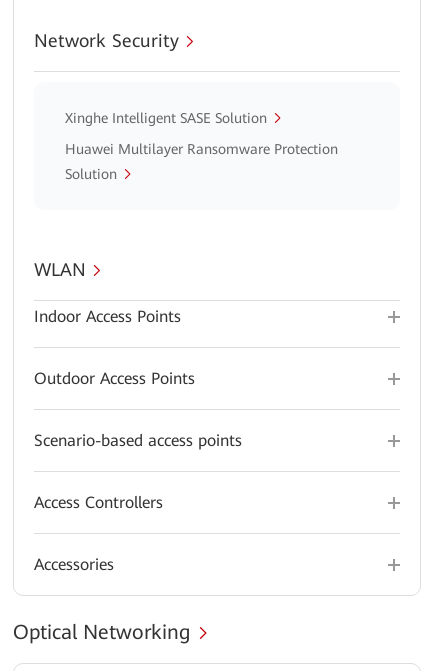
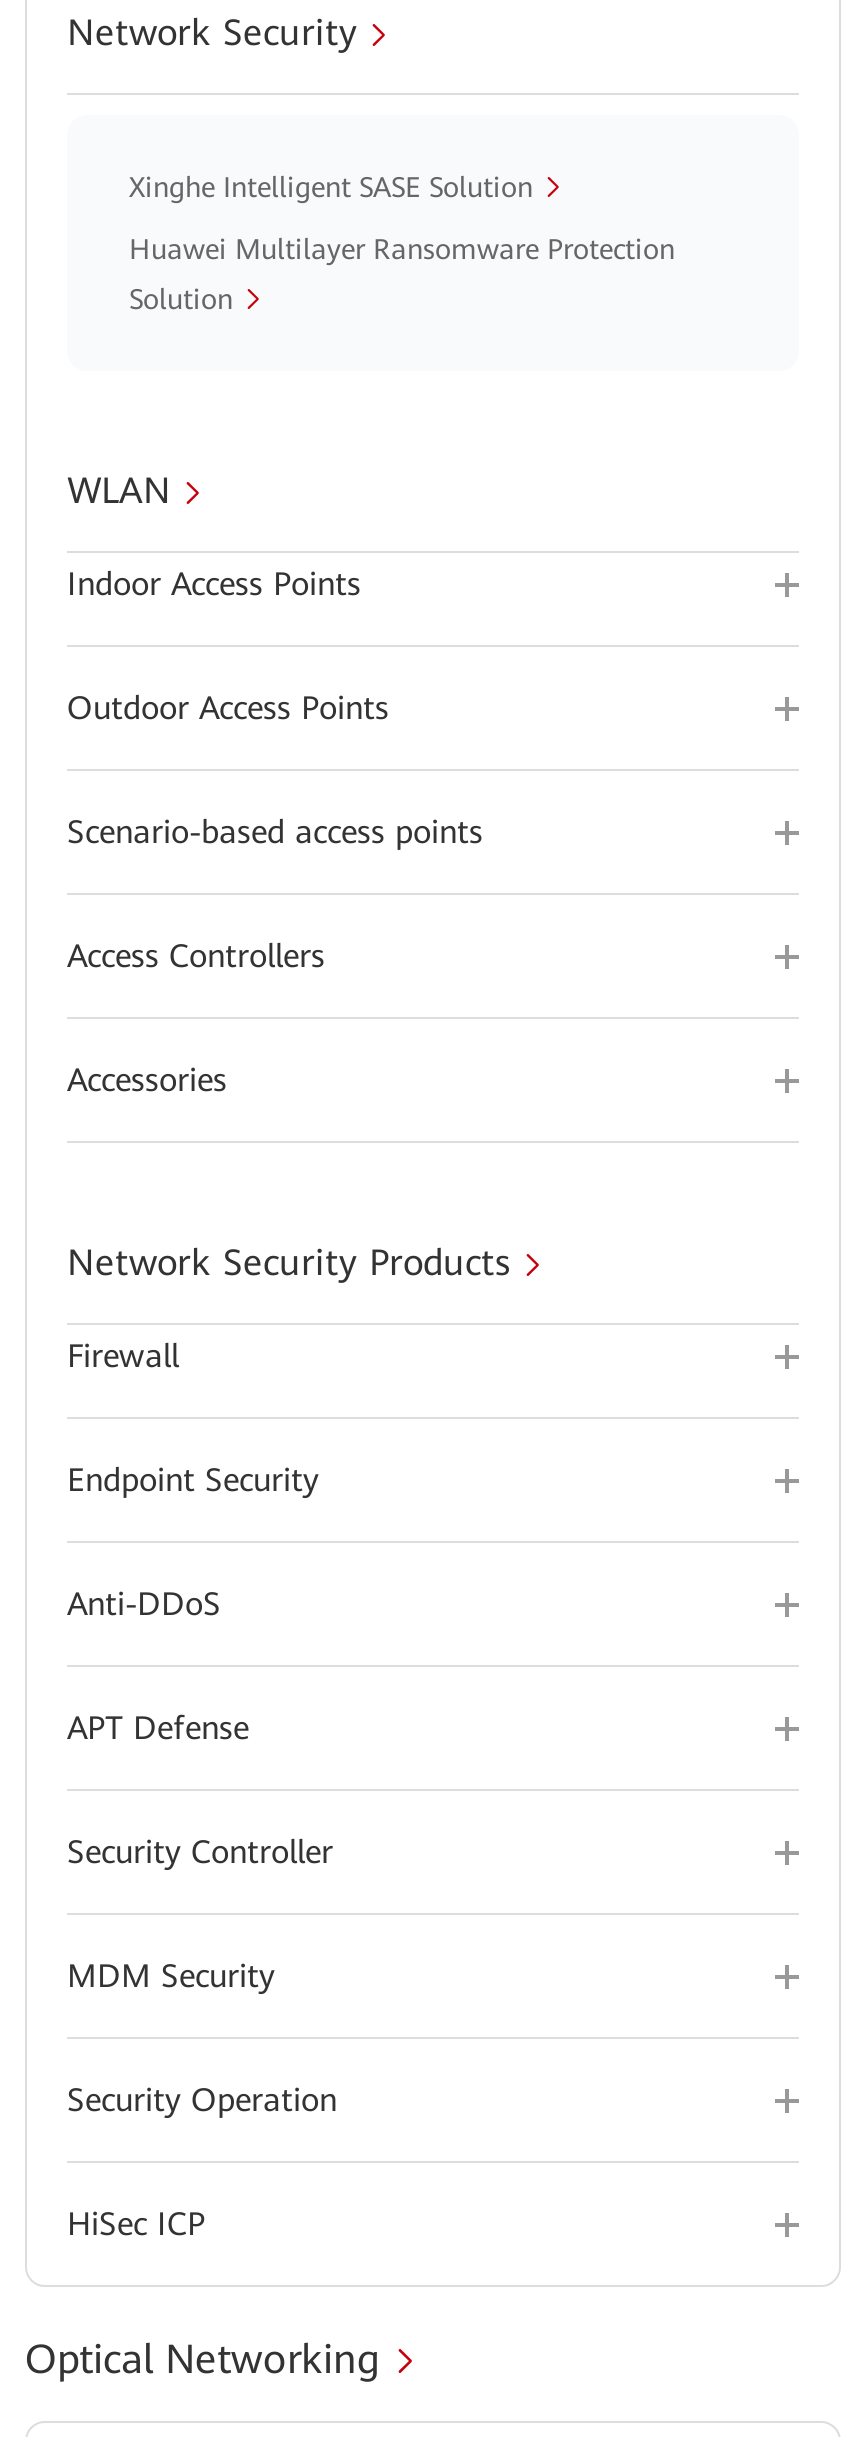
none -> [67,1241,511,2243] Network Security Products | Firewall | Endpoint Security | Anti-DDoS | APT Defense | Security Controller | MDM Security | Security Operation | HiSec ICP

